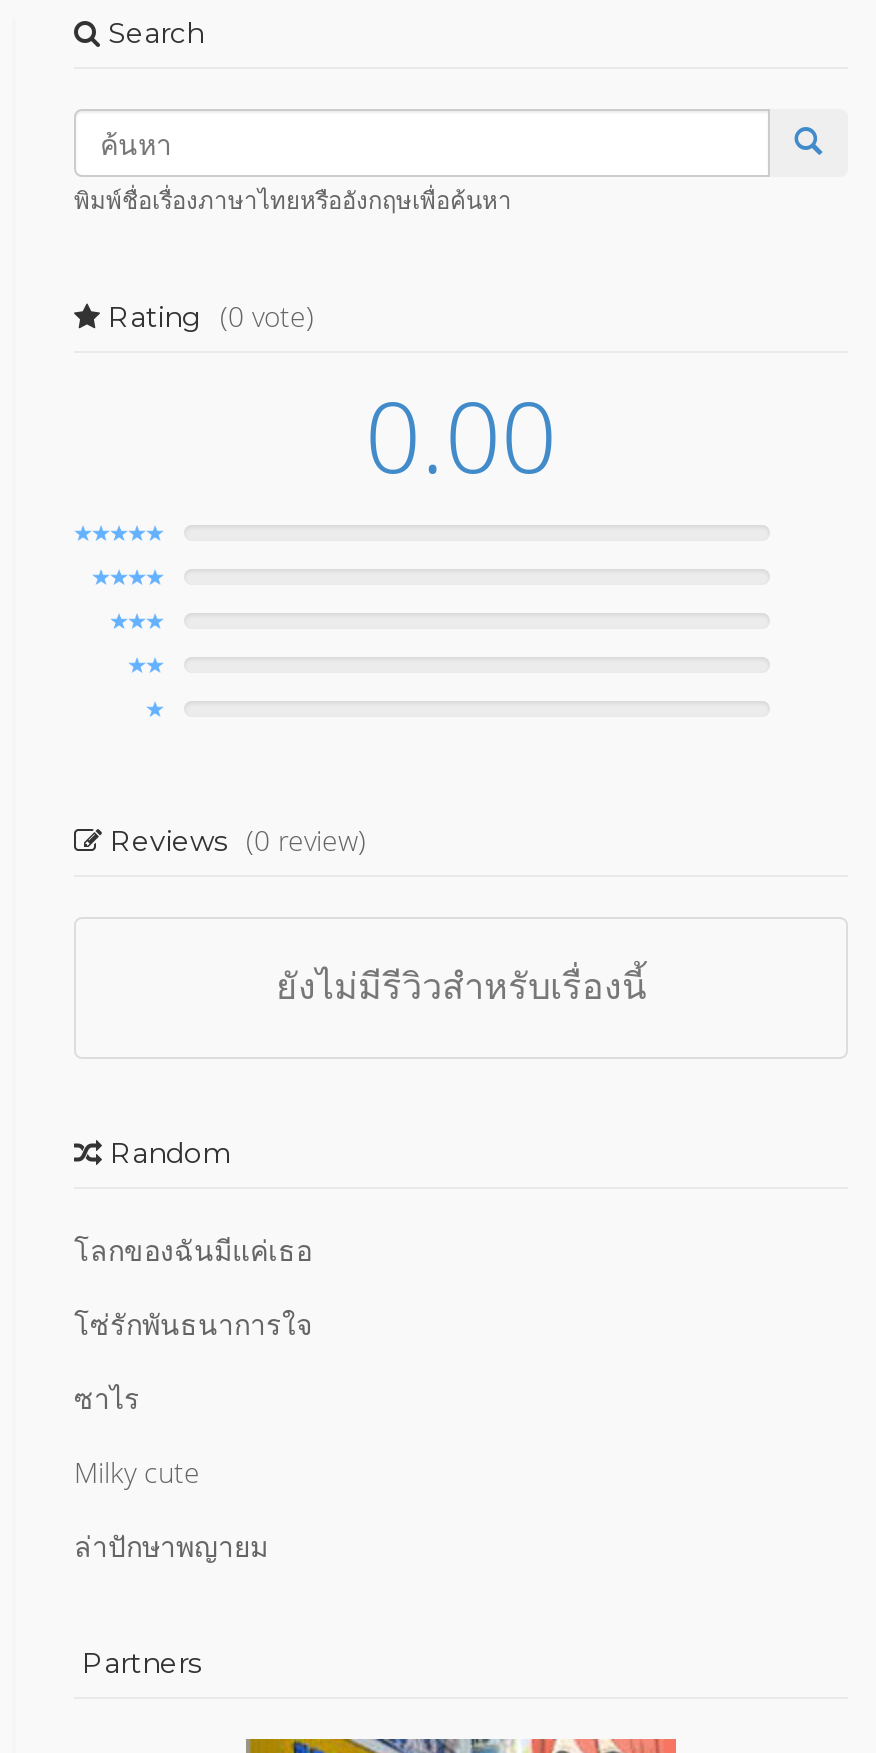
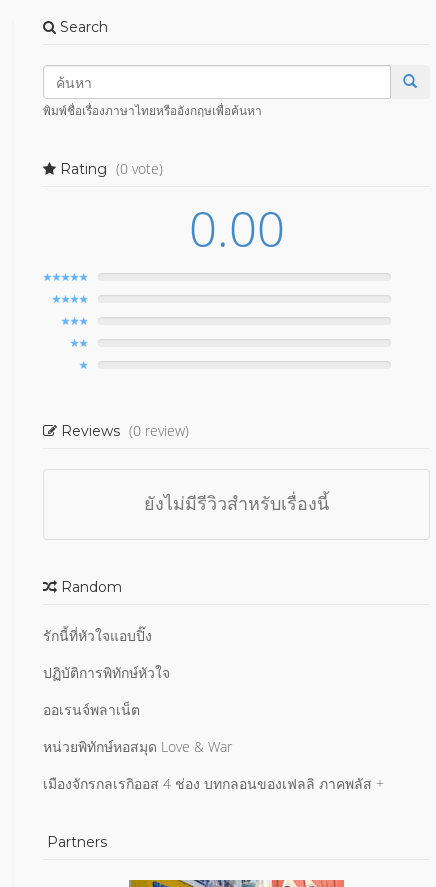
[74,1231,312,1269] โลกของฉันมีแค่เธอ -> [43,626,152,645] รักนี้ที่หัวใจแอบปิ๊ง
[74,1305,312,1343] โซ่รักพันธนาการใจ -> [43,663,170,682] ปฏิบัติการพิทักษ์หัวใจ
[74,1379,140,1417] ซาไร -> [43,700,140,719] ออเรนจ์พลาเน็ต
[74,1453,200,1491] Milky cute -> [43,737,232,756] หน่วยพิทักษ์หอสมุด Love & War
[74,1527,268,1565] ล่าปักษาพญายม -> [43,774,384,793] เมืองจักรกลเรกิออส 4 ช่อง บทกลอนของเฟลลิ ภาคพลัส +

